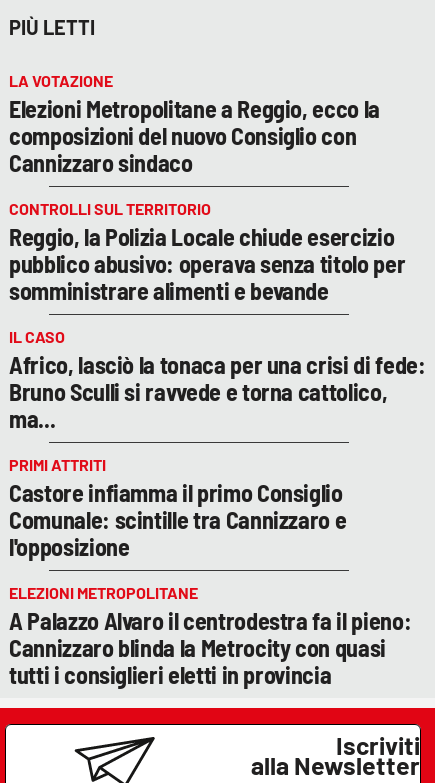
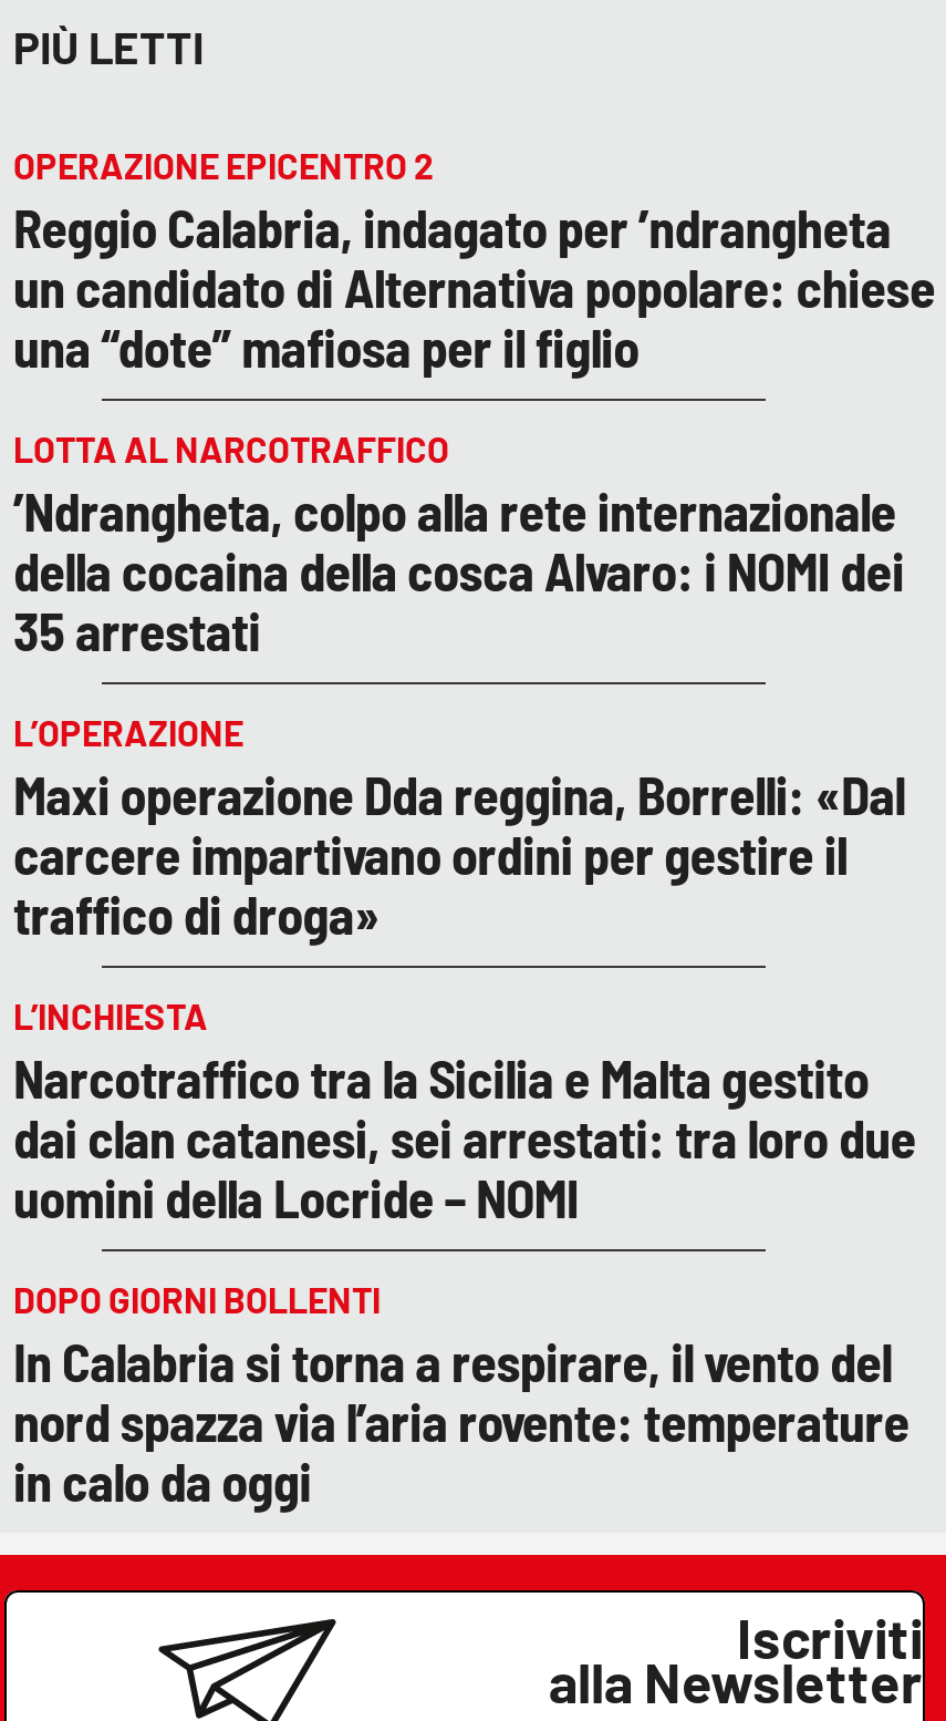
[9,71,380,177] LA VOTAZIONE | Elezioni Metropolitane a Reggio, ecco la | composizioni del nuovo Consiglio con | Cannizzaro sindaco -> [13,145,935,380] OPERAZIONE EPICENTRO 2 | Reggio Calabria, indagato per ’ndrangheta | un candidato di Alternativa popolare: chiese | una “dote” mafiosa per il figlio
[9,199,405,305] CONTROLLI SUL TERRITORIO | Reggio, la Polizia Locale chiude esercizio | pubblico abusivo: operava senza titolo per | somministrare alimenti e bevande -> [13,428,904,663] LOTTA AL NARCOTRAFFICO | ’Ndrangheta, colpo alla rete internazionale | della cocaina della cosca Alvaro: i NOMI dei | 35 arrestati
[9,327,426,433] IL CASO | Africo, lasciò la tonaca per una crisi di fede: | Bruno Sculli si ravvede e torna cattolico, | ma... -> [13,712,905,947] L’OPERAZIONE | Maxi operazione Dda reggina, Borrelli: «Dal | carcere impartivano ordini per gestire il | traffico di droga»
[9,455,346,561] PRIMI ATTRITI | Castore infiamma il primo Consiglio | Comunale: scintille tra Cannizzaro e | l'opposizione -> [13,995,916,1230] L’INCHIESTA | Narcotraffico tra la Sicilia e Malta gestito | dai clan catanesi, sei arrestati: tra loro due | uomini della Locride – NOMI
[9,583,411,689] ELEZIONI METROPOLITANE | A Palazzo Alvaro il centrodestra fa il pieno: | Cannizzaro blinda la Metrocity con quasi | tutti i consiglieri eletti in provincia -> [13,1279,909,1514] DOPO GIORNI BOLLENTI | In Calabria si torna a respirare, il vento del | nord spazza via l’aria rovente: temperature | in calo da oggi

